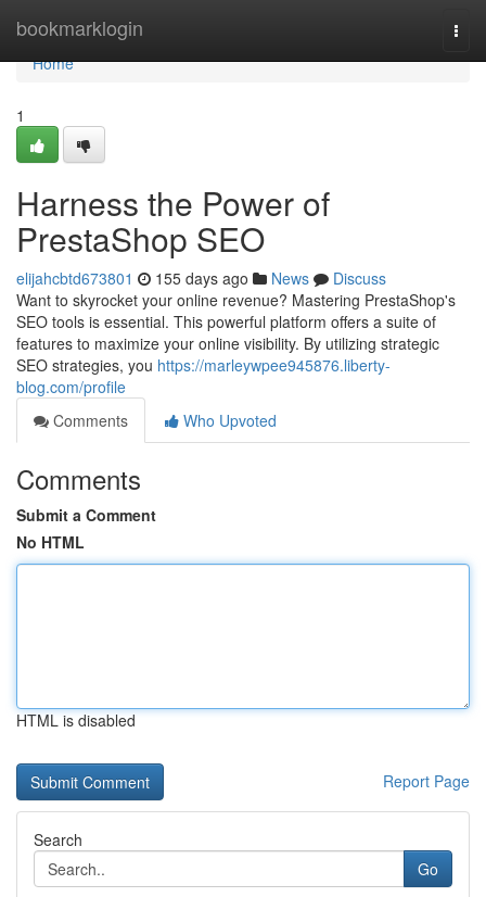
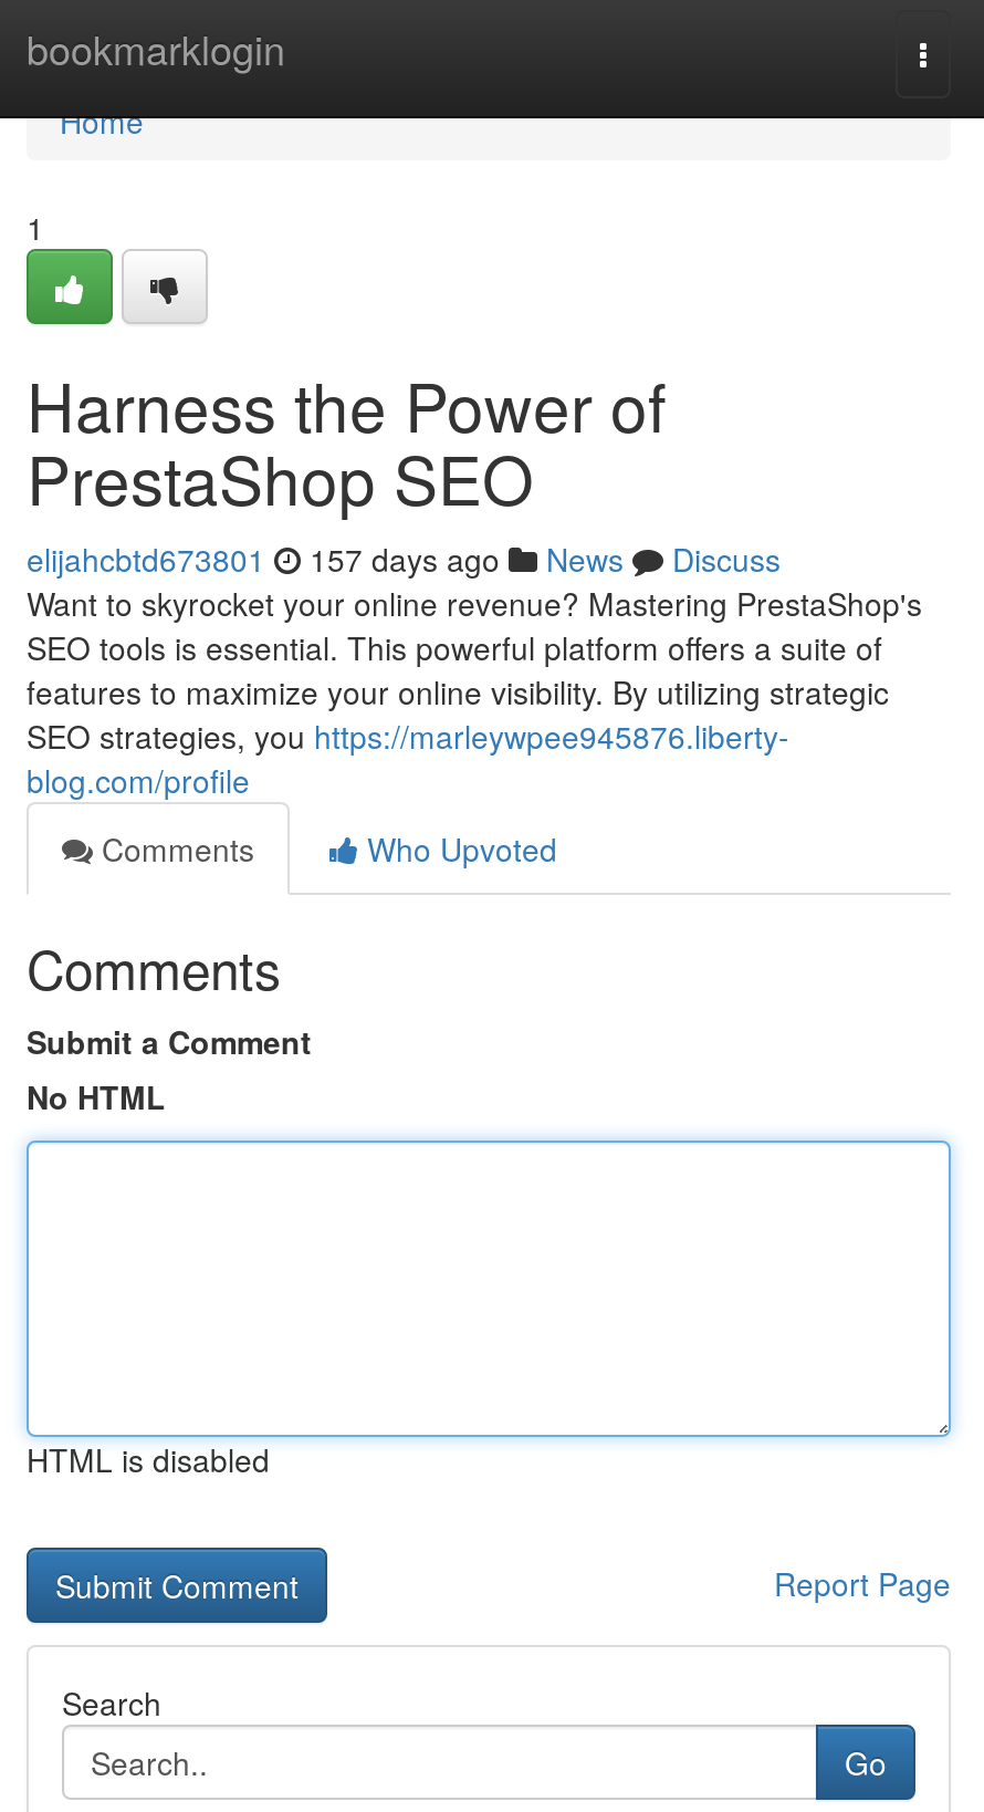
[16,267,386,289] elijahcbtd673801 155 days ago News Discuss -> [27,537,781,581] elijahcbtd673801 157 days ago News Discuss

